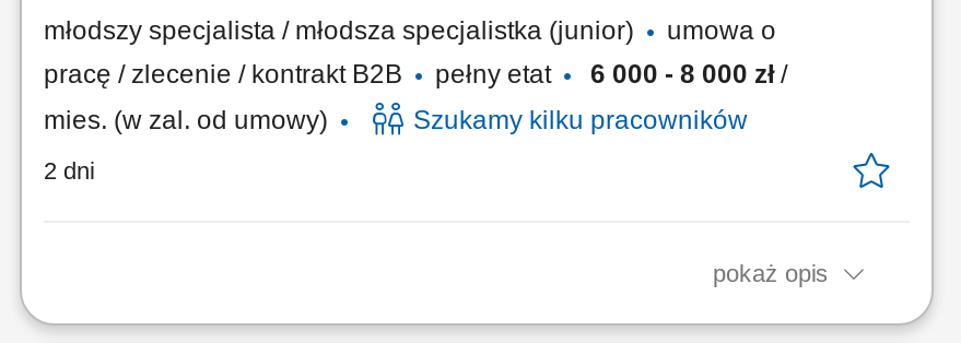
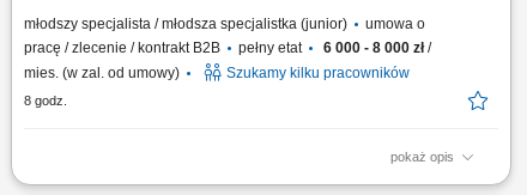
[44,157,94,184] 2 dni -> [24,93,67,108] 8 godz.

